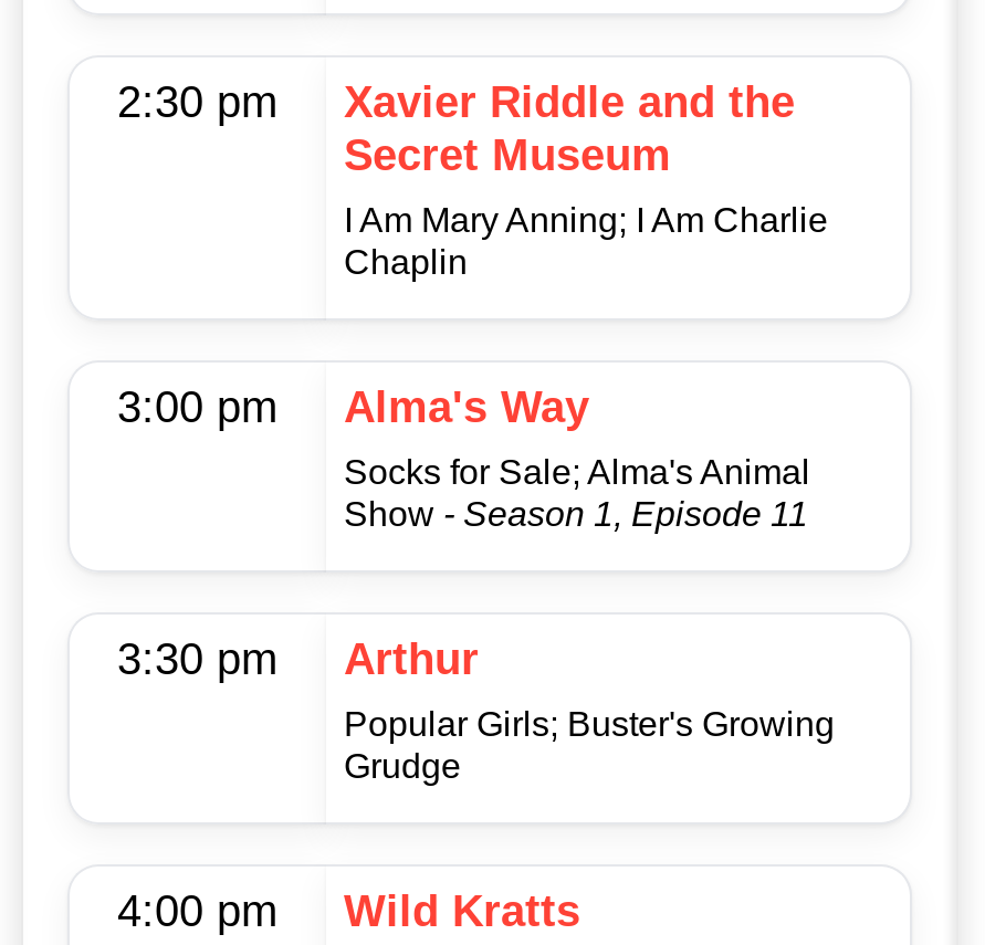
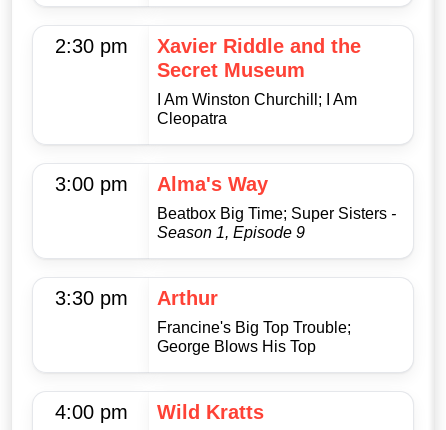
[344,201,828,281] I Am Mary Anning; I Am Charlie | Chaplin -> [157,91,357,127] I Am Winston Churchill; I Am | Cleopatra
[344,453,810,533] Socks for Sale; Alma's Animal | Show - Season 1, Episode 11 -> [157,205,396,241] Beatbox Big Time; Super Sisters - | Season 1, Episode 9
[344,705,835,785] Popular Girls; Buster's Growing | Grudge -> [157,319,351,355] Francine's Big Top Trouble; | George Blows His Top

